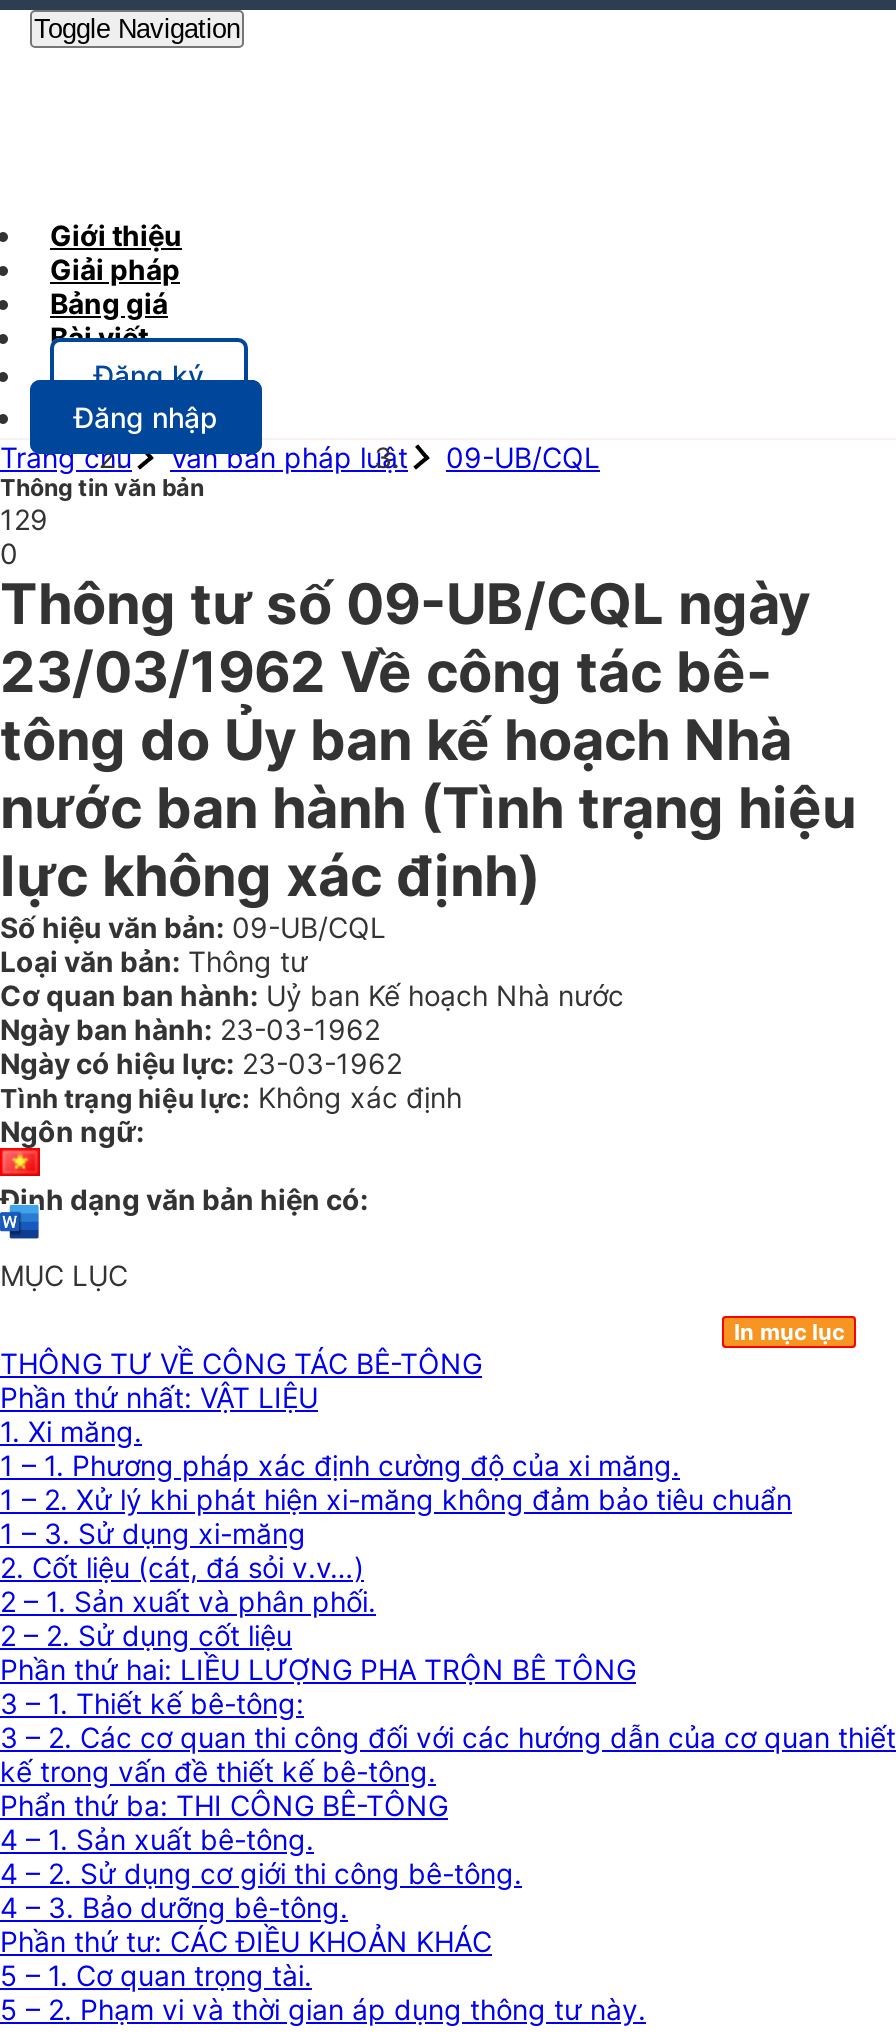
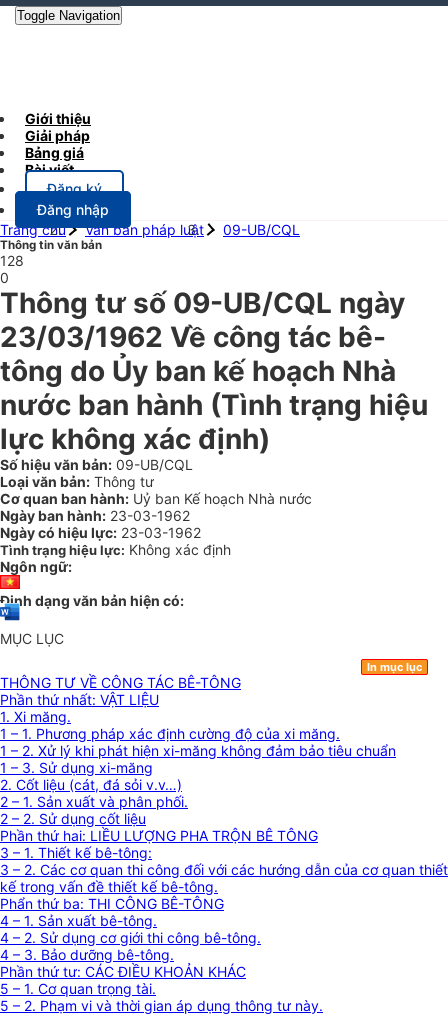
[0,502,48,536] 129 -> [0,252,24,269] 128

